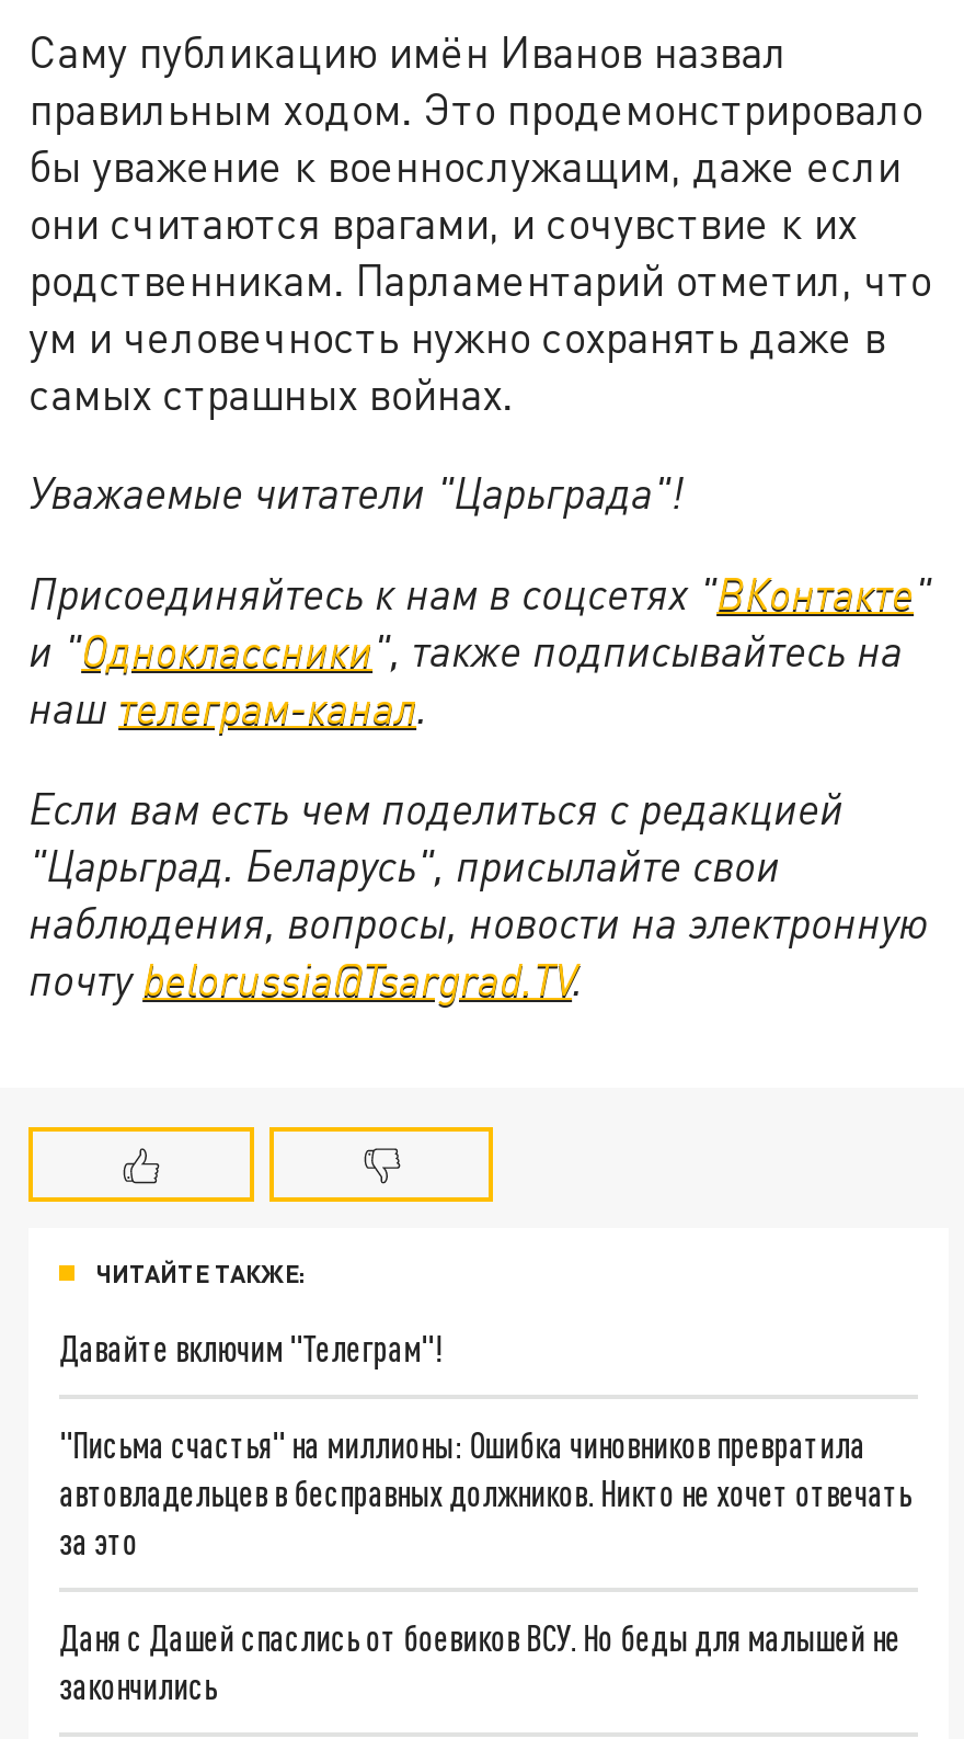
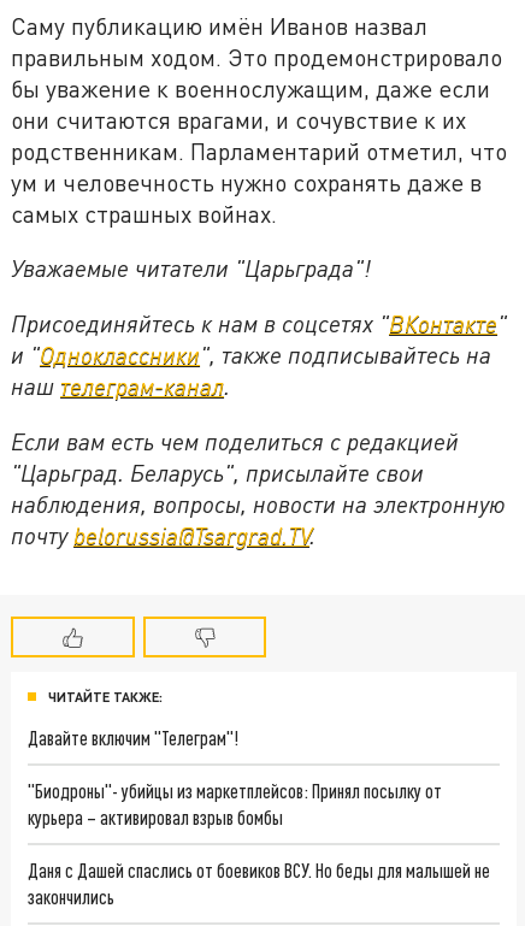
[59,1423,912,1562] "Письма счастья" на миллионы: Ошибка чиновников превратила | автовладельцев в бесправных должников. Никто не хочет отвечать | за это -> [28,779,442,829] "Биодроны"- убийцы из маркетплейсов: Принял посылку от | курьера – активировал взрыв бомбы

